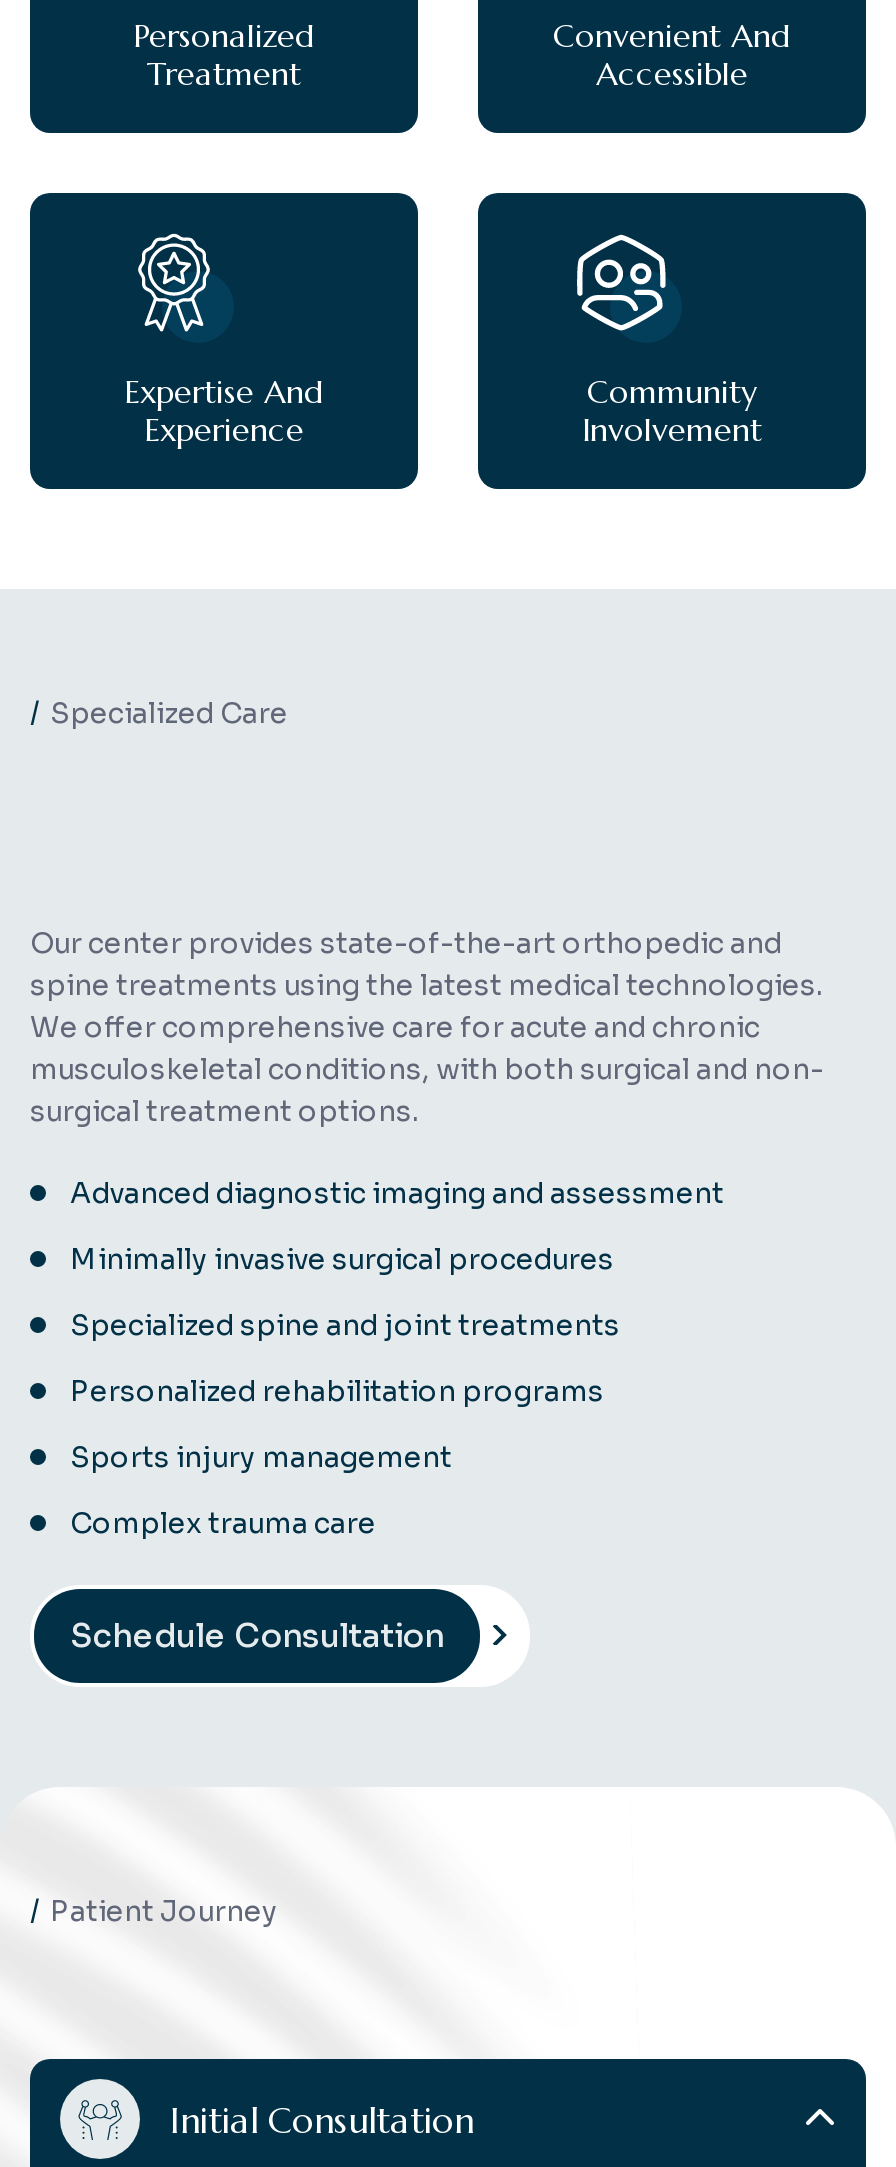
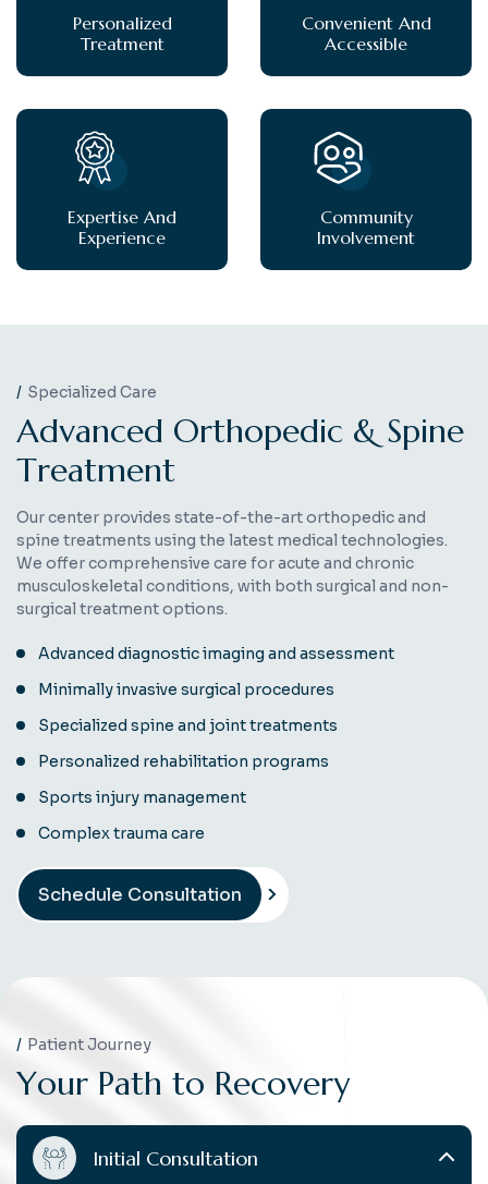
none -> [16,410,464,490] Advanced Orthopedic & Spine | Treatment
none -> [16,1063,350,1103] Your Path to Recovery

